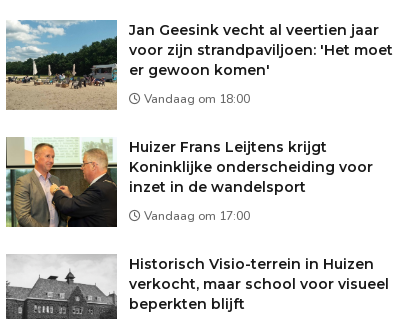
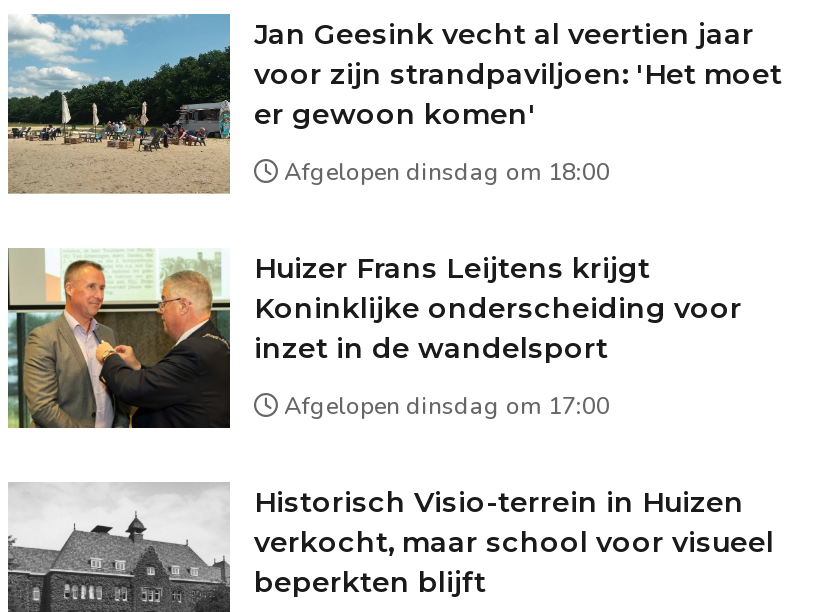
[141,91,250,107] Vandaag om 18:00 -> [278,157,610,189] Afgelopen dinsdag om 18:00
[141,208,250,224] Vandaag om 17:00 -> [278,391,610,423] Afgelopen dinsdag om 17:00

